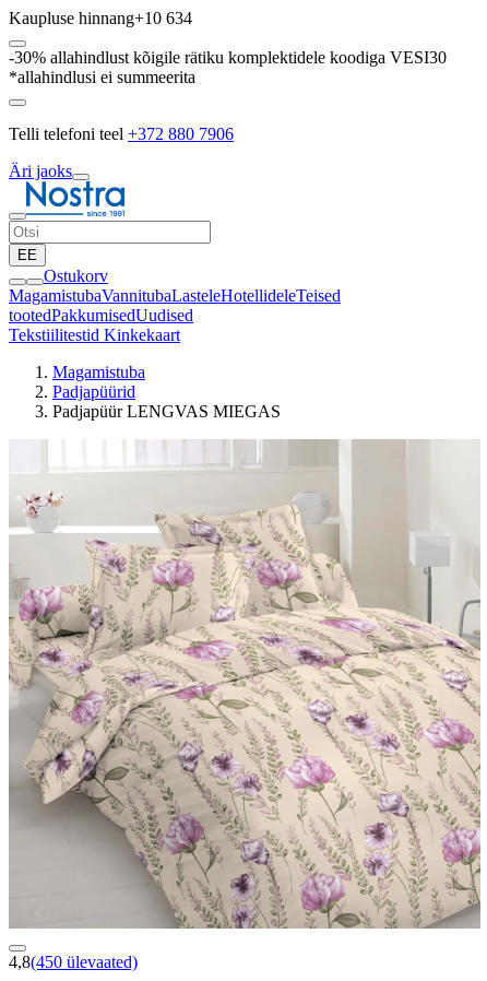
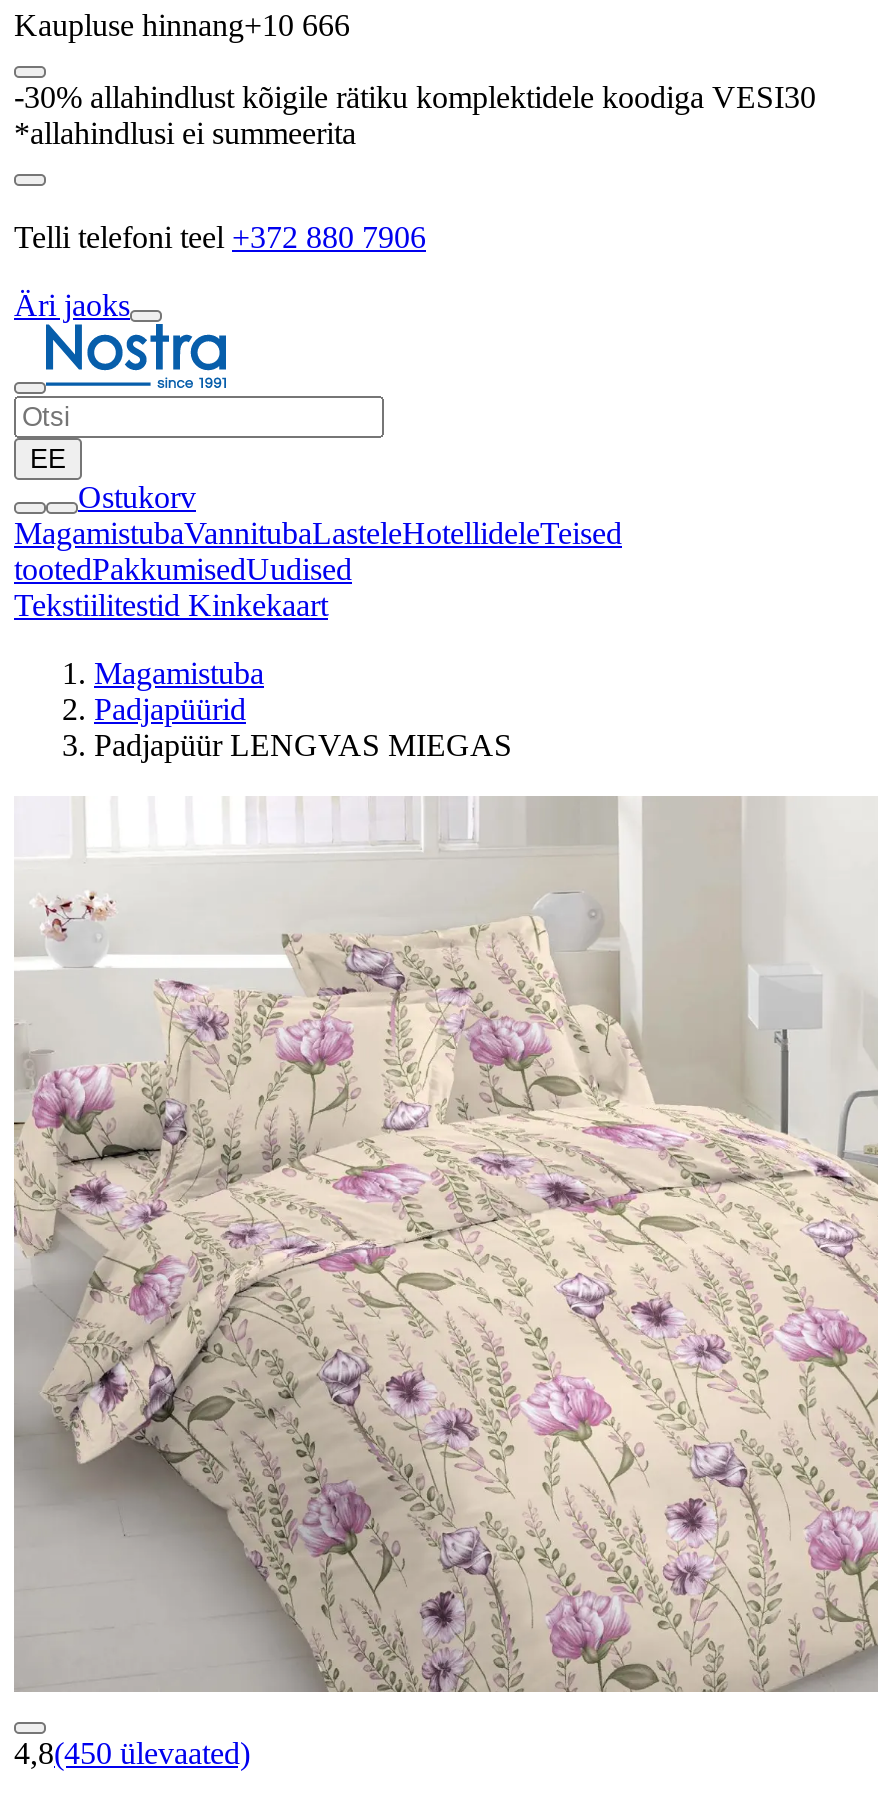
[9,9,192,27] Kaupluse hinnang+10 634 -> [14,8,350,42] Kaupluse hinnang+10 666

